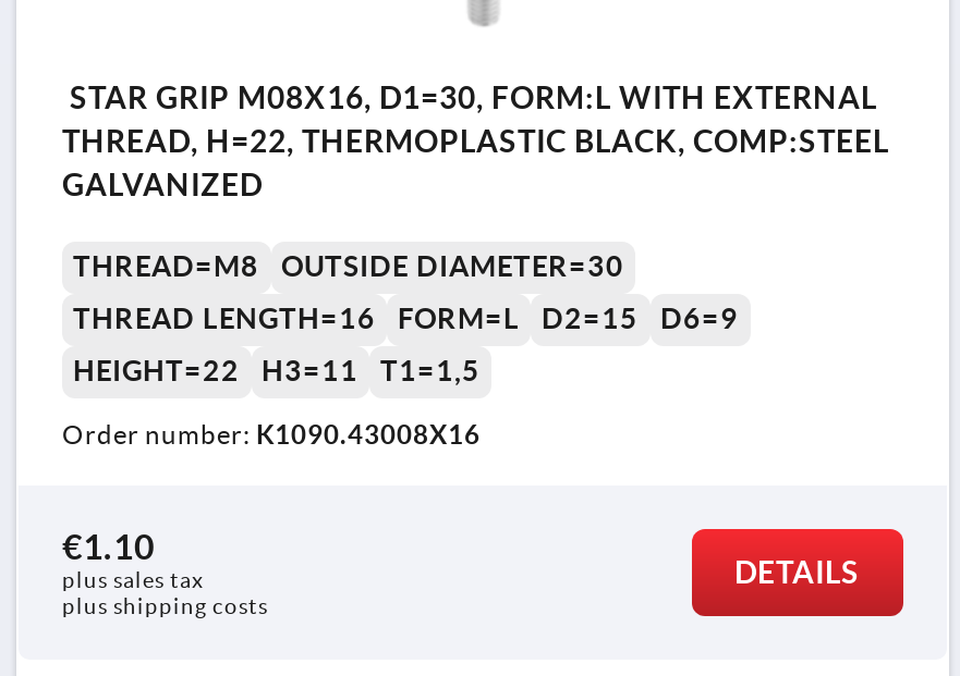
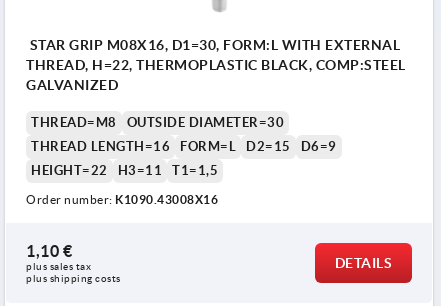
[62,526,155,565] €1.10 -> [26,241,72,259] 1,10 €

